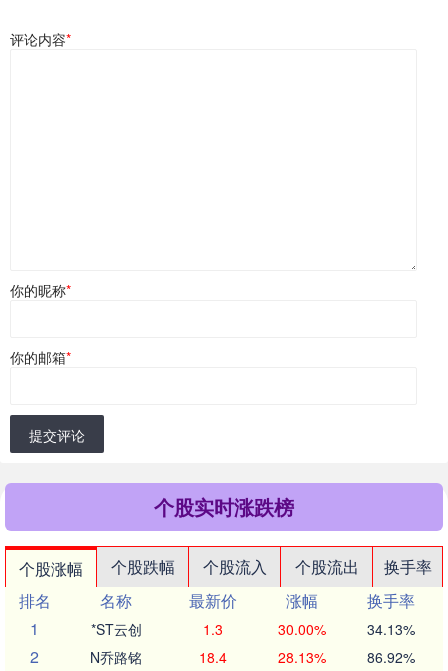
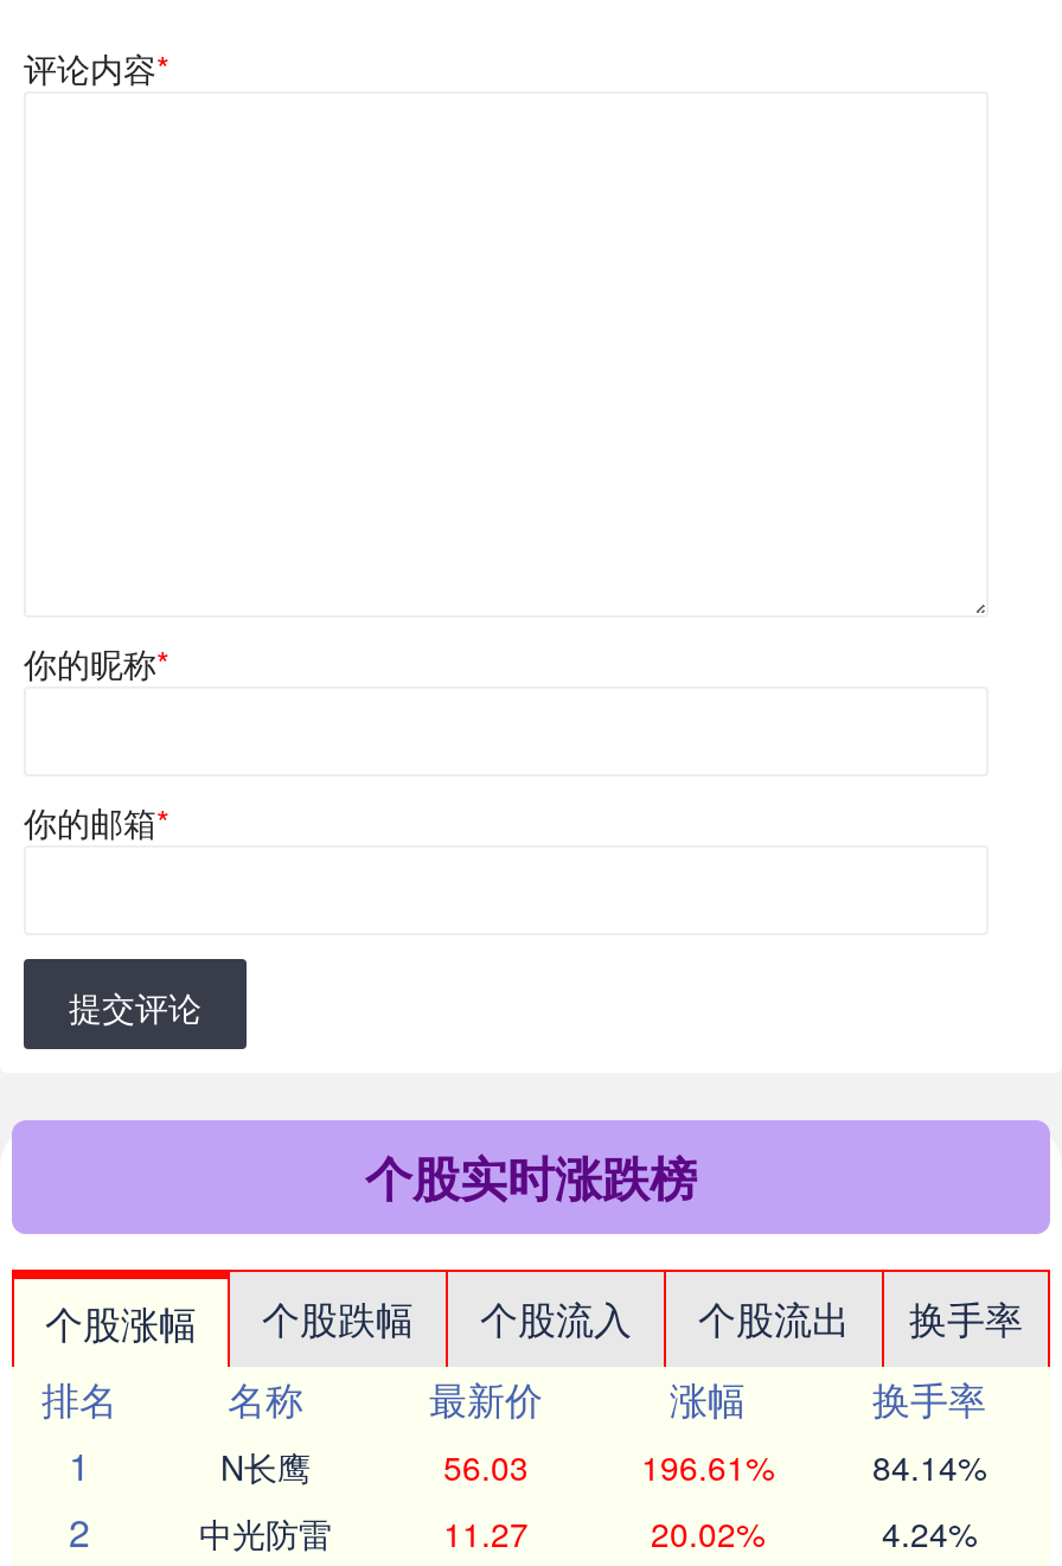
[90,619,414,639] *ST云创 | 1.3 | 30.00% | 34.13% -> [220,1442,986,1490] N长鹰 | 56.03 | 196.61% | 84.14%
[90,647,414,667] N乔路铭 | 18.4 | 28.13% | 86.92% -> [199,1509,977,1556] 中光防雷 | 11.27 | 20.02% | 4.24%

